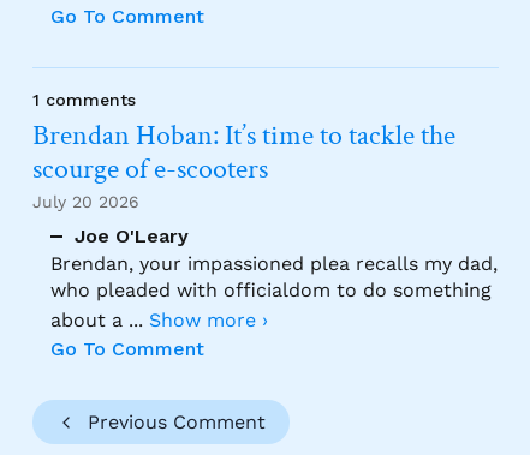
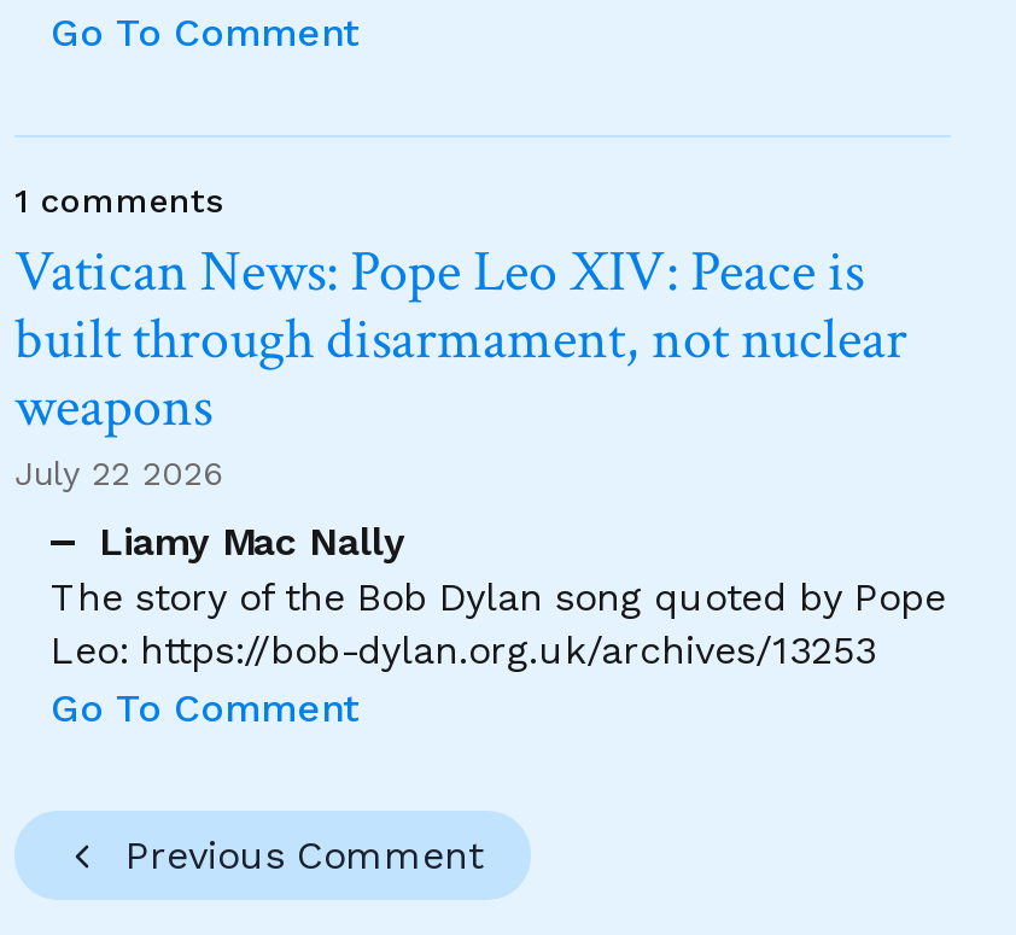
[32,116,455,211] Brendan Hoban: It’s time to tackle the | scourge of e-scooters | July 20 2026 -> [14,233,907,491] Vatican News: Pope Leo XIV: Peace is | built through disarmament, not nuclear | weapons | July 22 2026
[50,224,498,331] Joe O'Leary | Brendan, your impassioned plea recalls my dad, | who pleaded with officialdom to do something | about a... Show more › -> [51,519,946,673] Liamy Mac Nally | The story of the Bob Dylan song quoted by Pope | Leo: https://bob-dylan.org.uk/archives/13253

